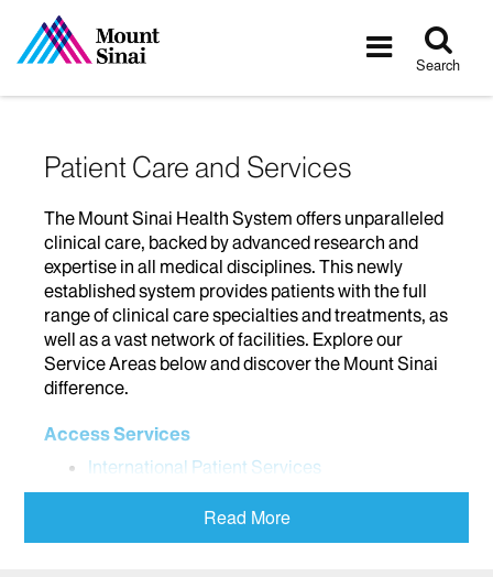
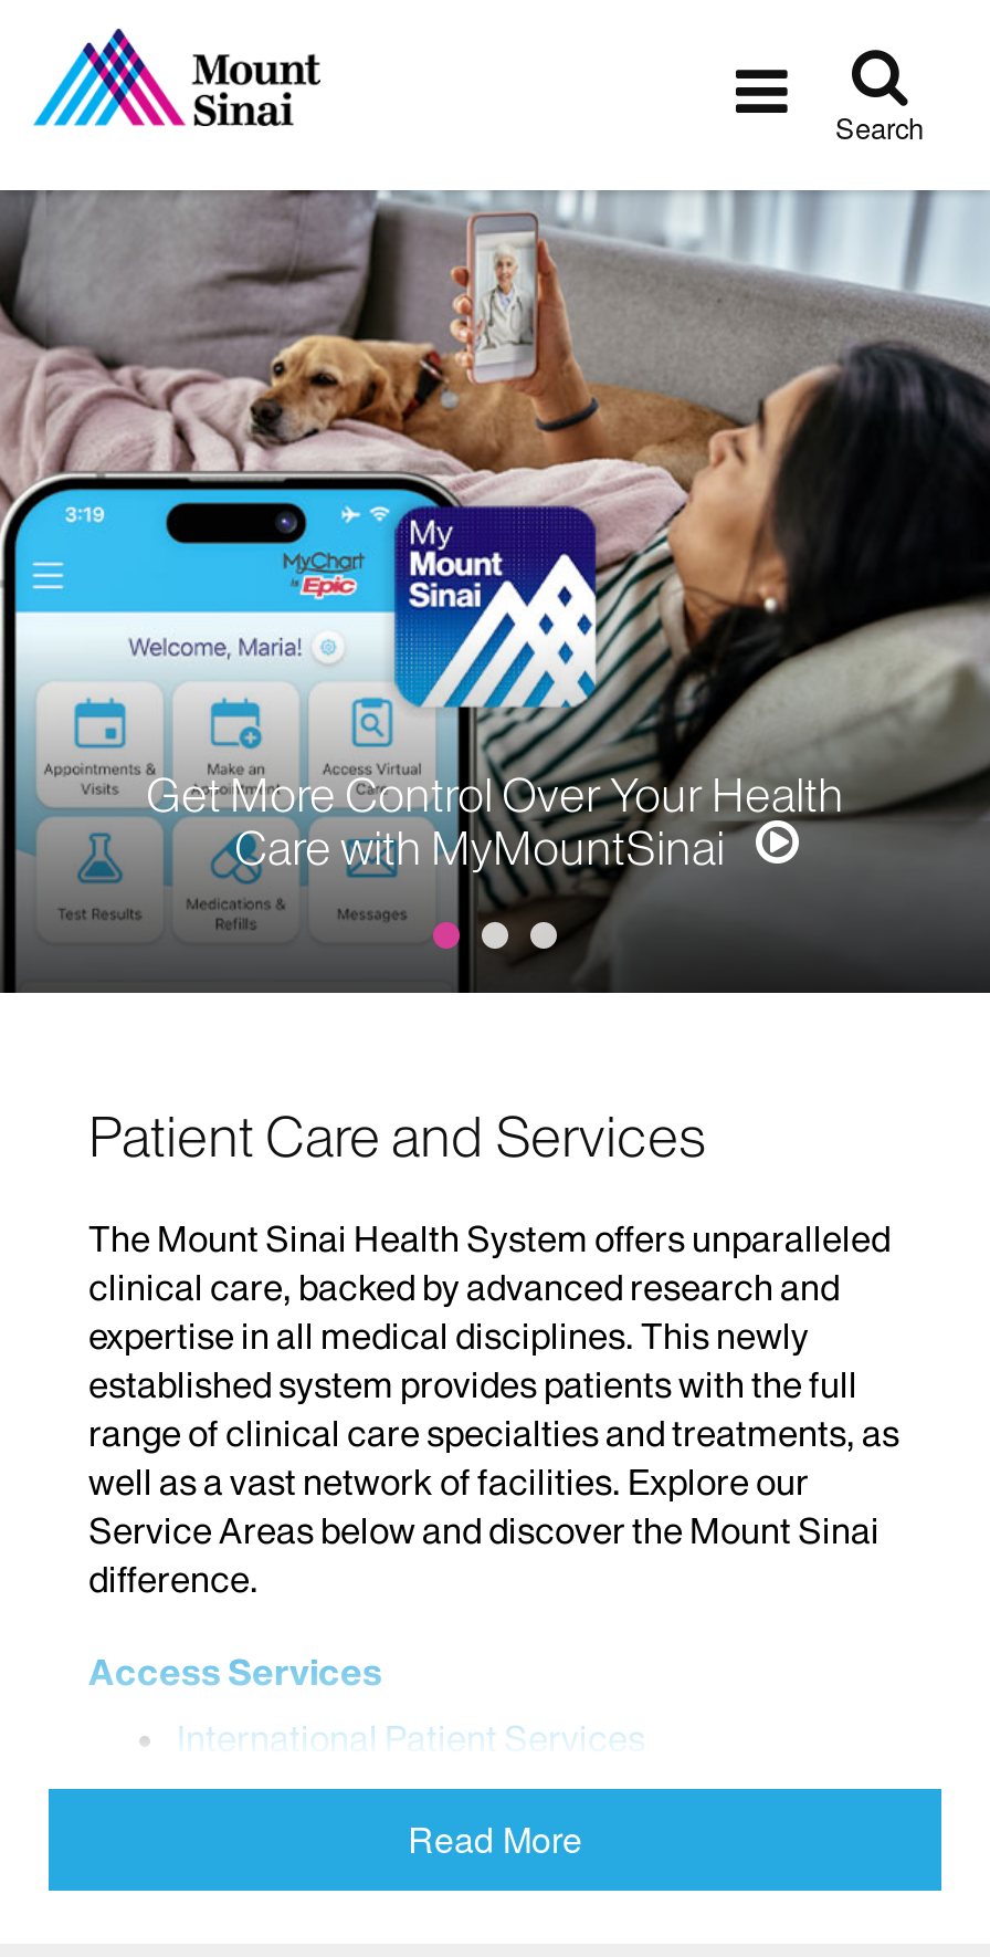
none -> [7,188,983,995] [image] | Get More Control Over Your Health | Care with MyMountSinai

